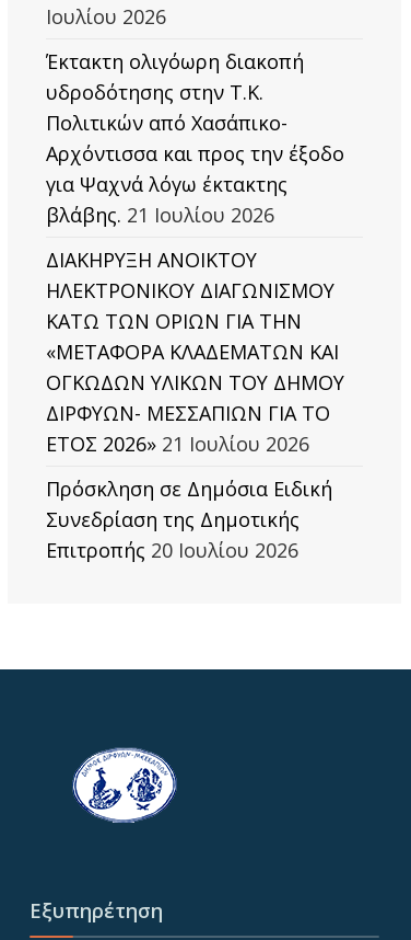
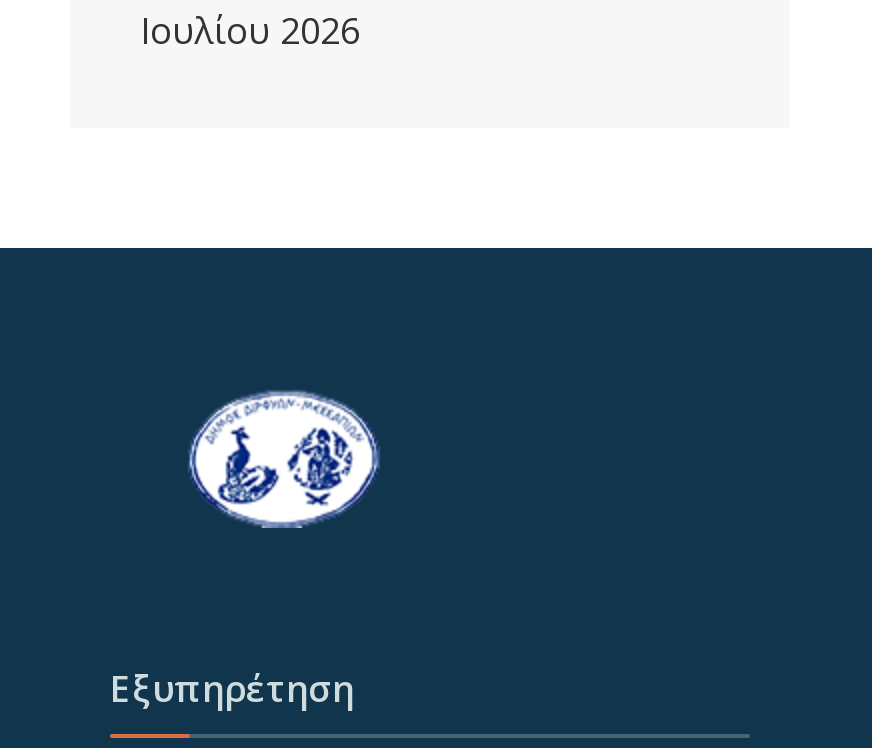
[46,48,344,563] Έκτακτη ολιγόωρη διακοπή | υδροδότησης στην Τ.Κ. | Πολιτικών από Χασάπικο- | Αρχόντισσα και προς την έξοδο | για Ψαχνά λόγω έκτακτης | βλάβης. 21 Ιουλίου 2026 | ΔΙΑΚΗΡΥΞΗ ΑΝΟΙΚΤΟΥ | ΗΛΕΚΤΡΟΝΙΚΟΥ ΔΙΑΓΩΝΙΣΜΟΥ | ΚΑΤΩ ΤΩΝ ΟΡΙΩΝ ΓΙΑ ΤΗΝ | «ΜΕΤΑΦΟΡΑ ΚΛΑΔΕΜΑΤΩΝ ΚΑΙ | ΟΓΚΩΔΩΝ ΥΛΙΚΩΝ ΤΟΥ ΔΗΜΟΥ | ΔΙΡΦΥΩΝ- ΜΕΣΣΑΠΙΩΝ ΓΙΑ ΤΟ | ΕΤΟΣ 2026» 21 Ιουλίου 2026 | Πρόσκληση σε Δημόσια Ειδική | Συνεδρίαση της Δημοτικής | Επιτροπής 20 Ιουλίου 2026 -> none

